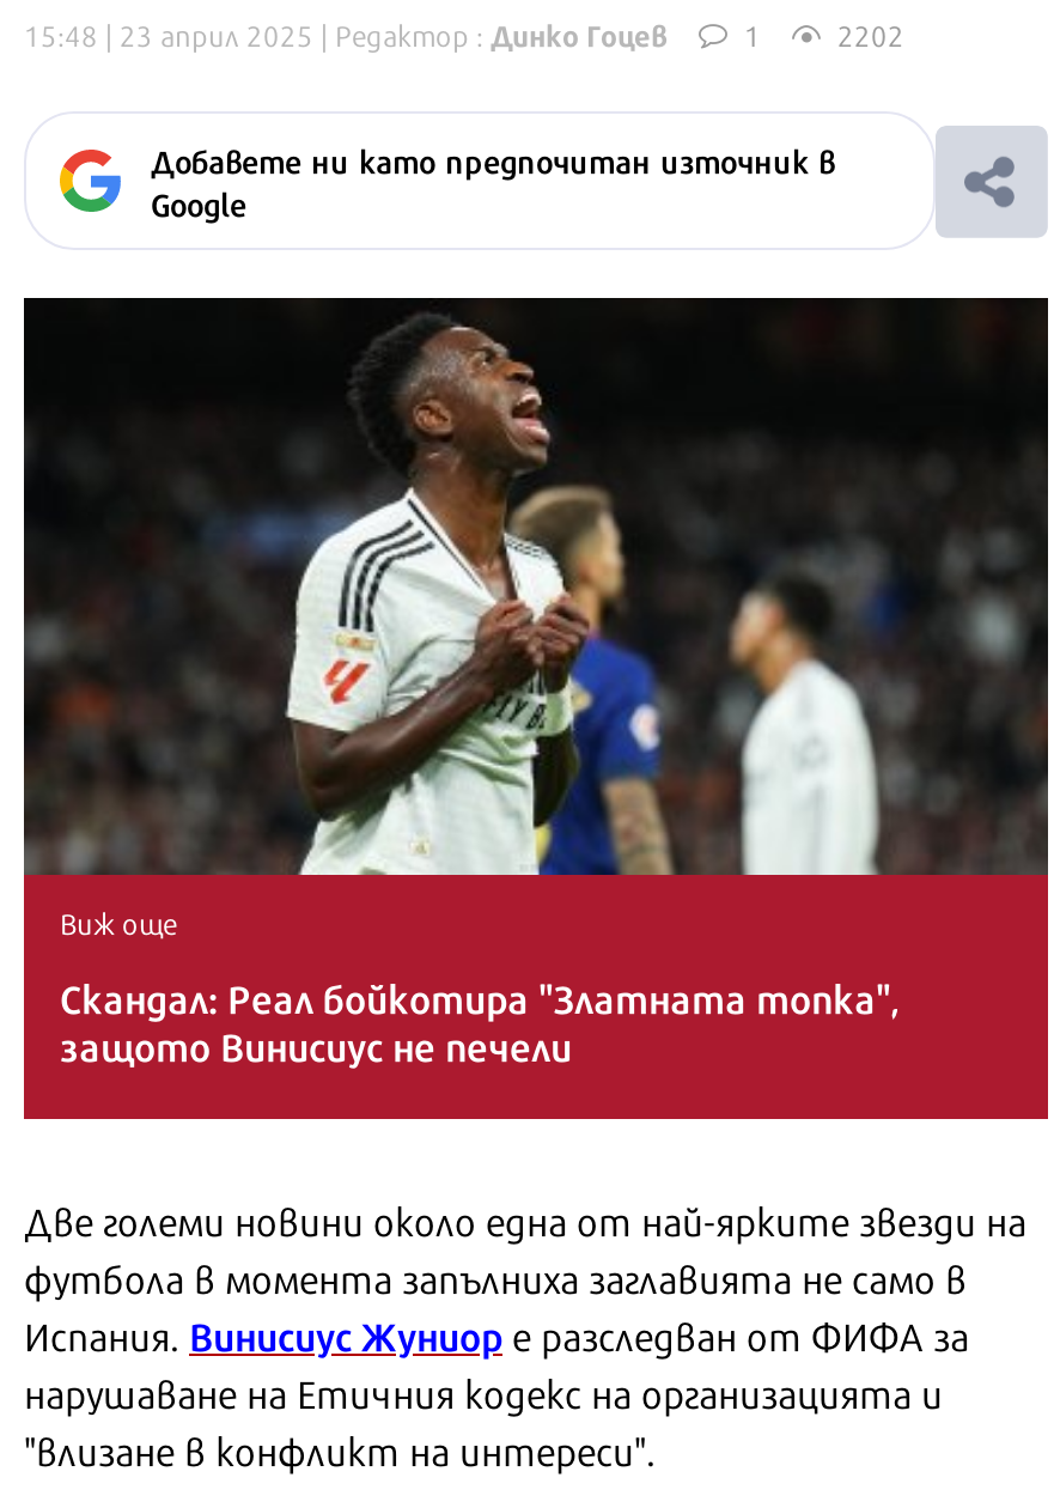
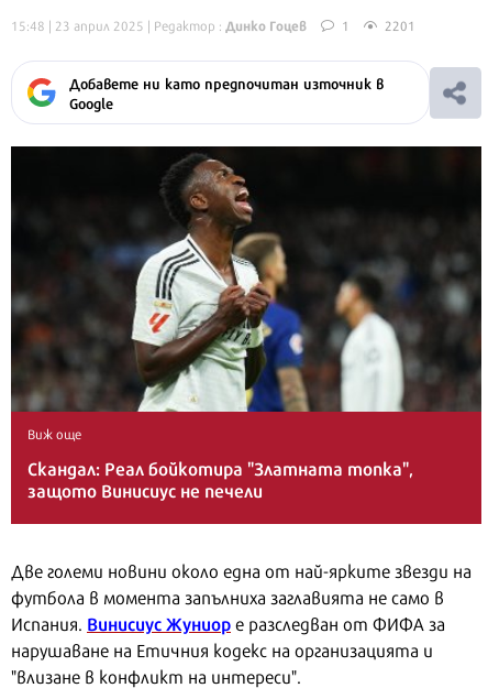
[837,13,904,56] 2202 -> [385,16,415,35] 2201

